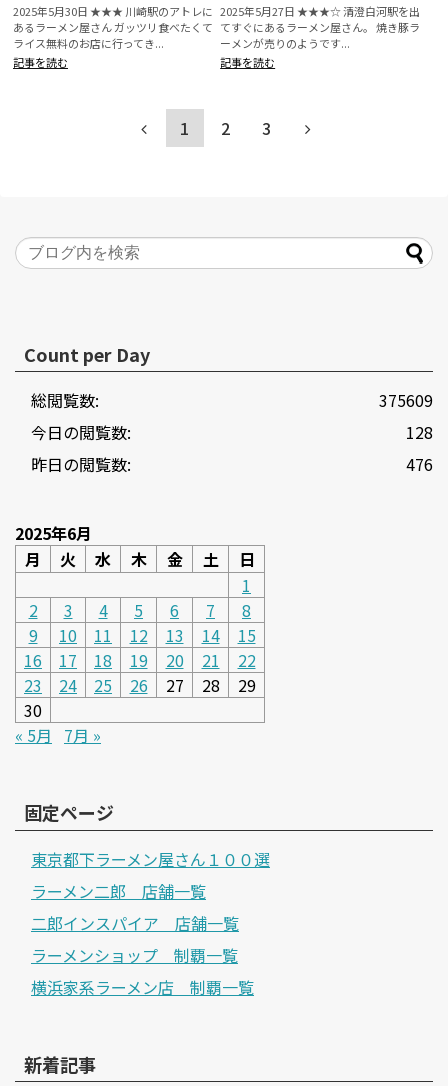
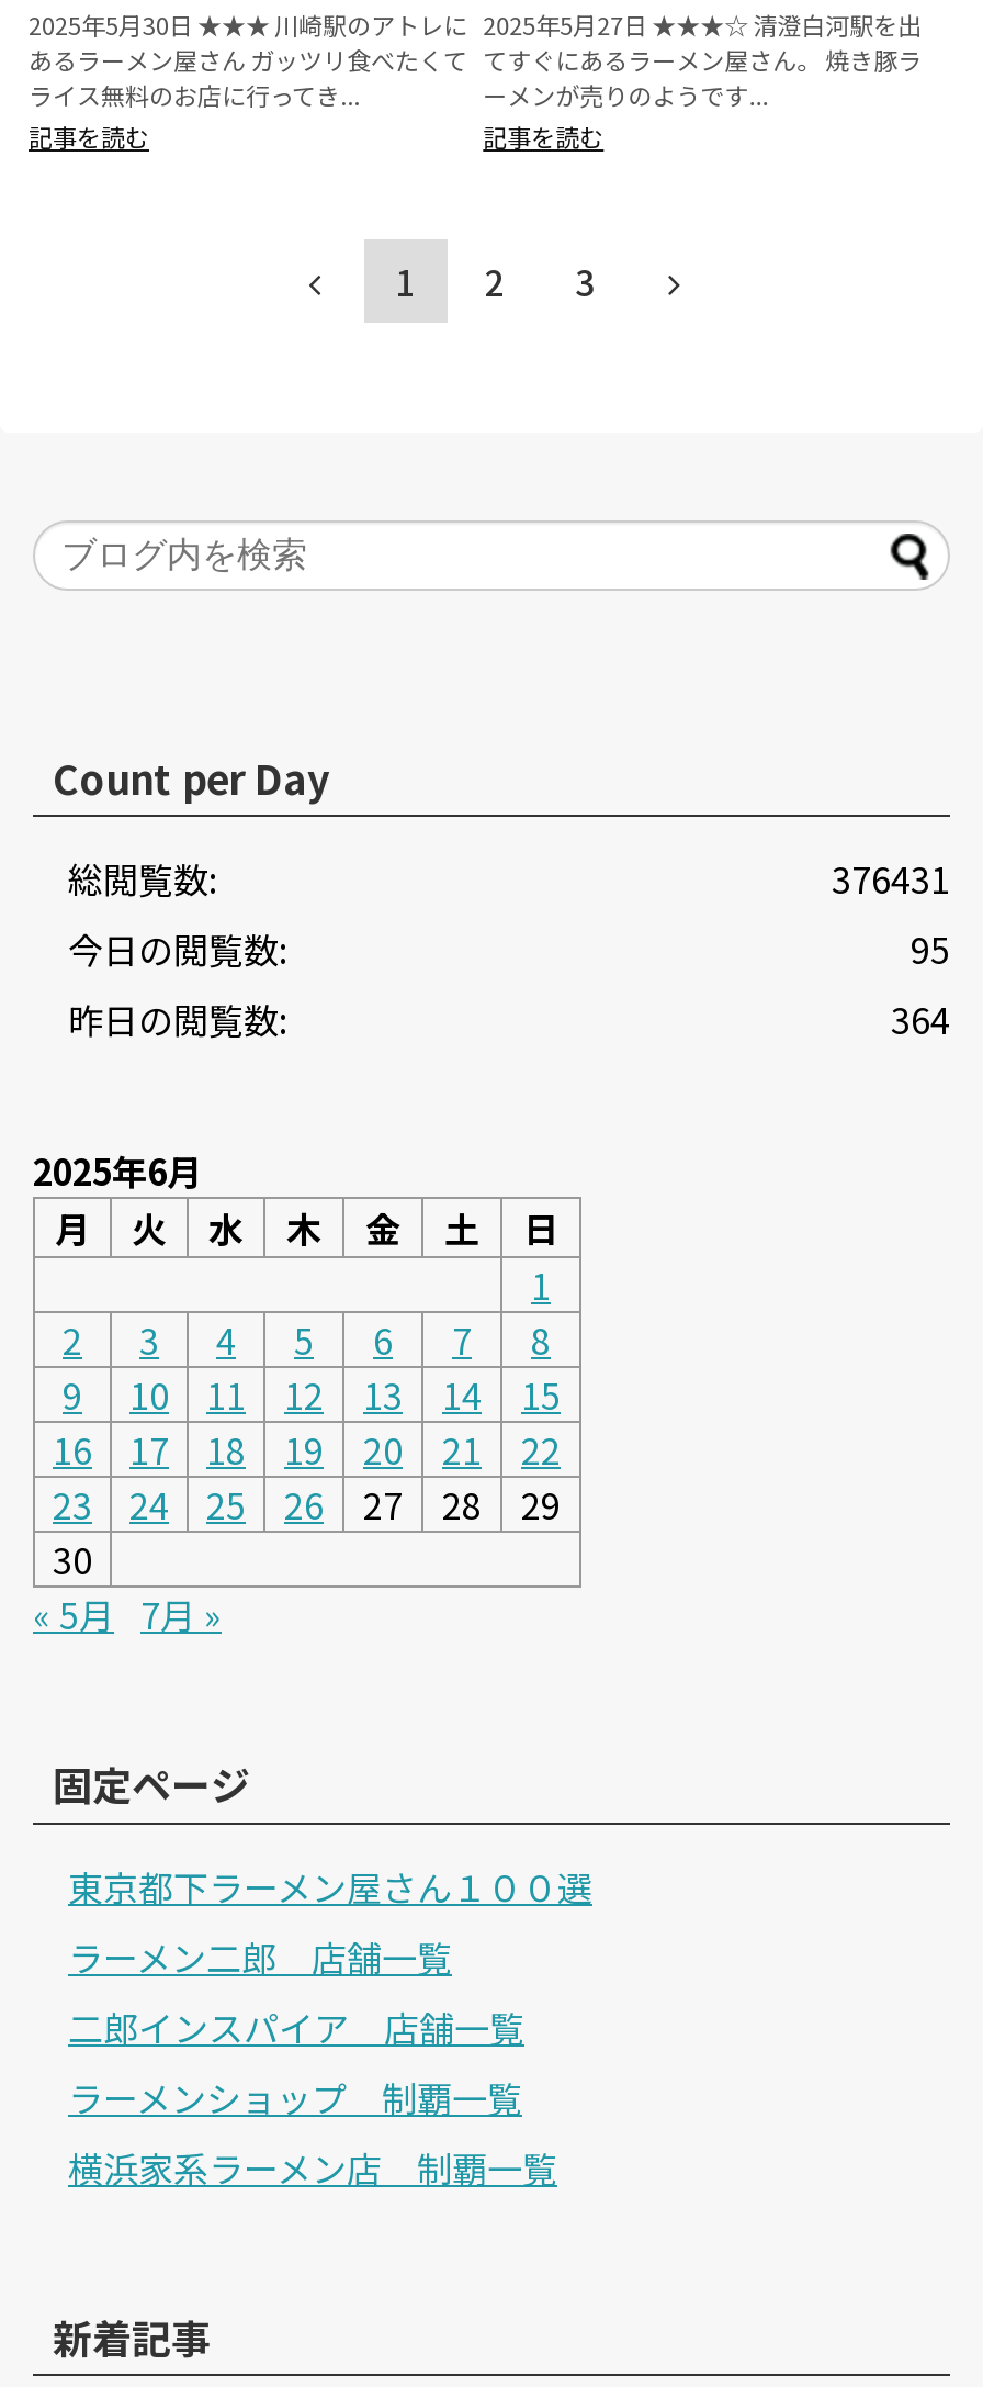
[379,388,433,412] 375609 -> [832,852,950,905] 376431
[406,420,433,444] 128 -> [911,923,950,975] 95
[406,452,433,476] 476 -> [891,993,950,1046] 364

